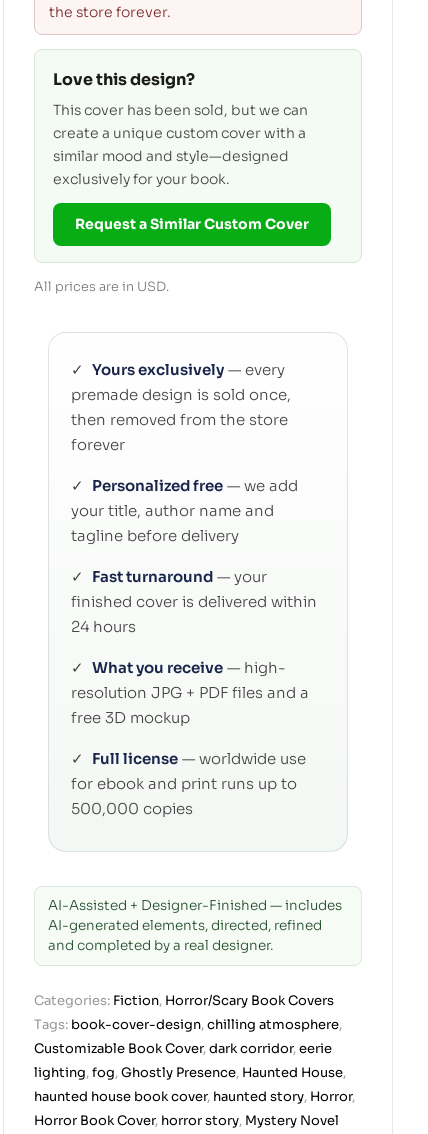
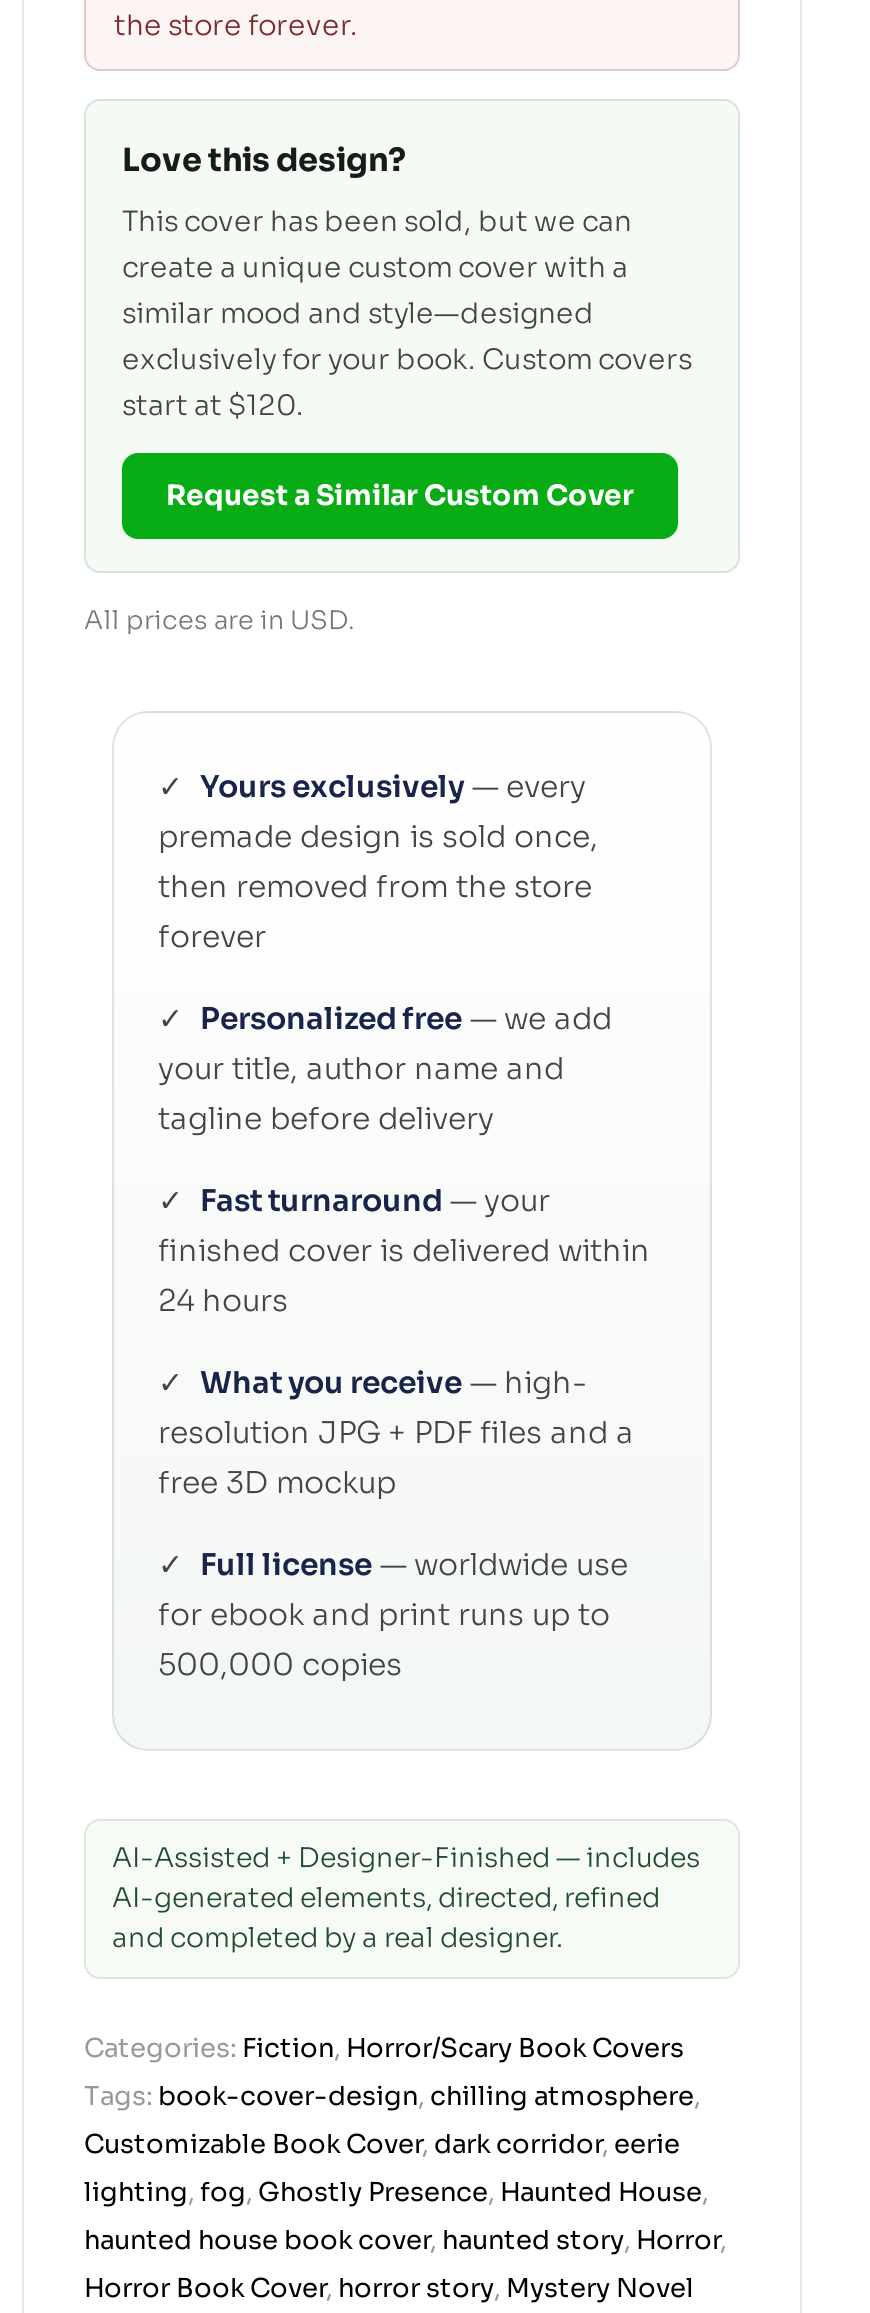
[53,170,230,188] exclusively for your book. -> [122,340,692,422] exclusively for your book. Custom covers | start at $120.

